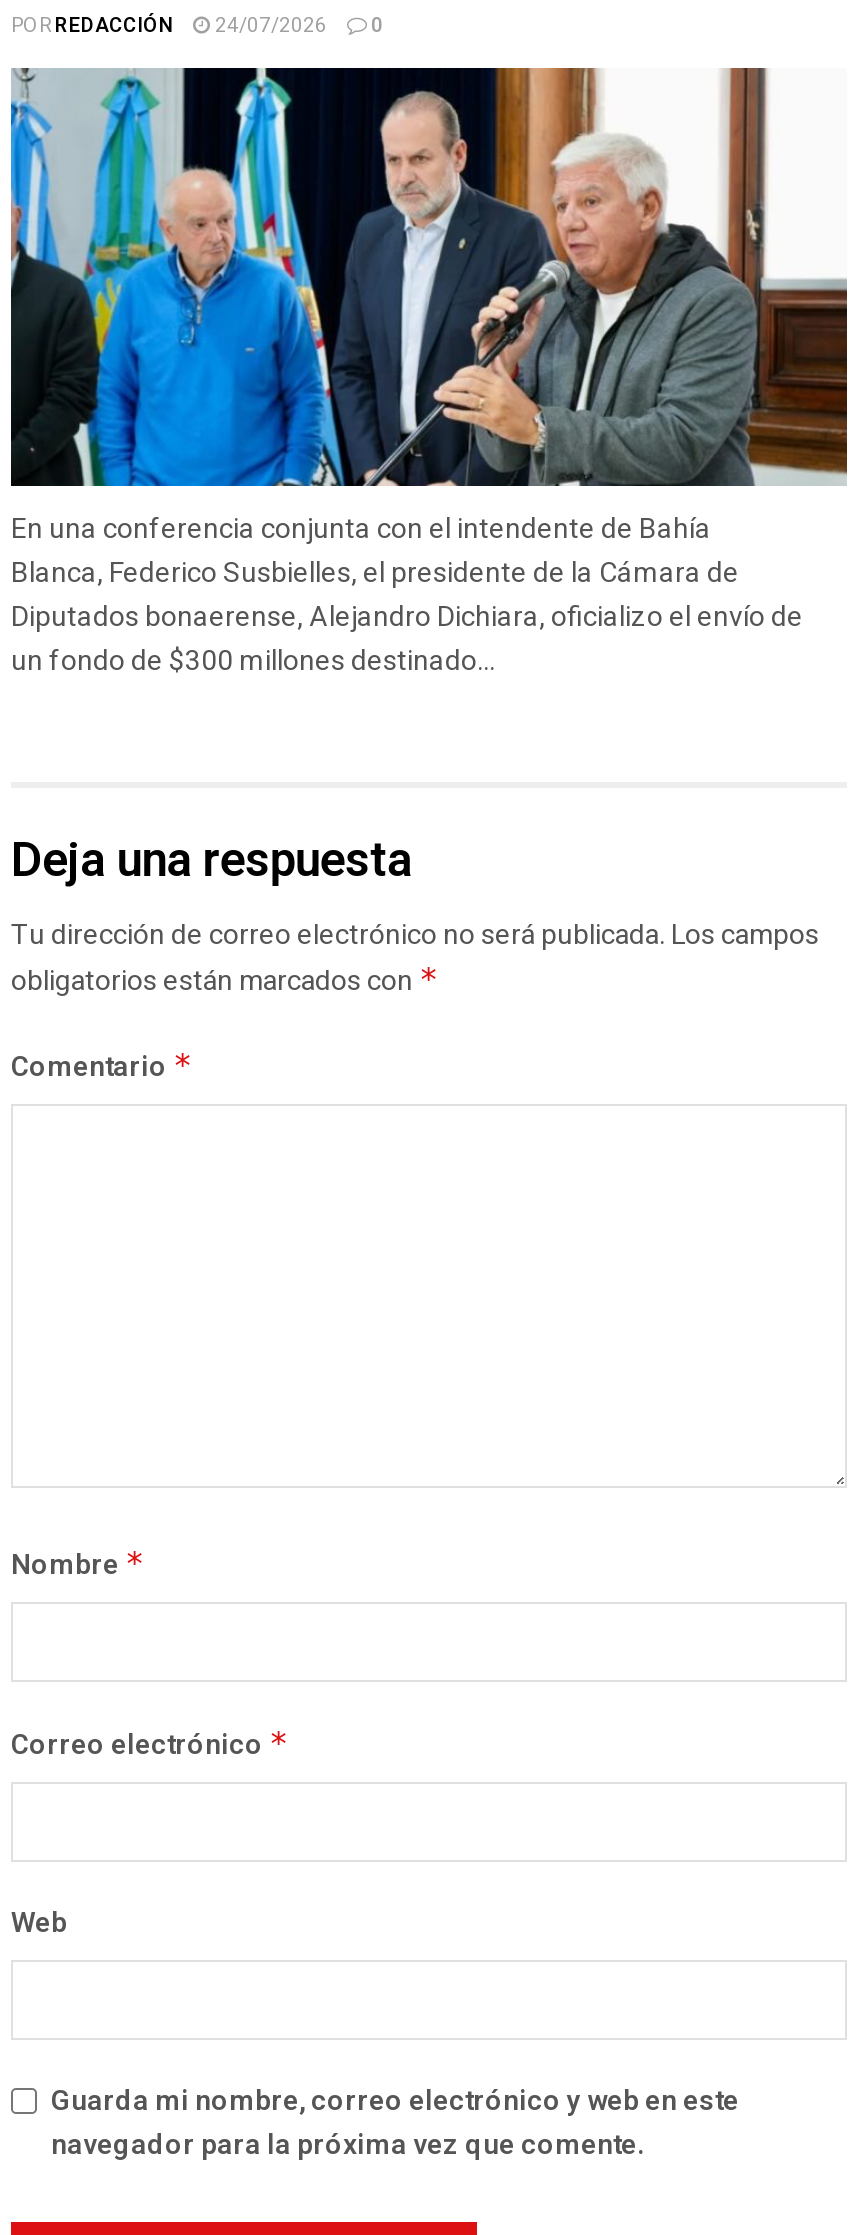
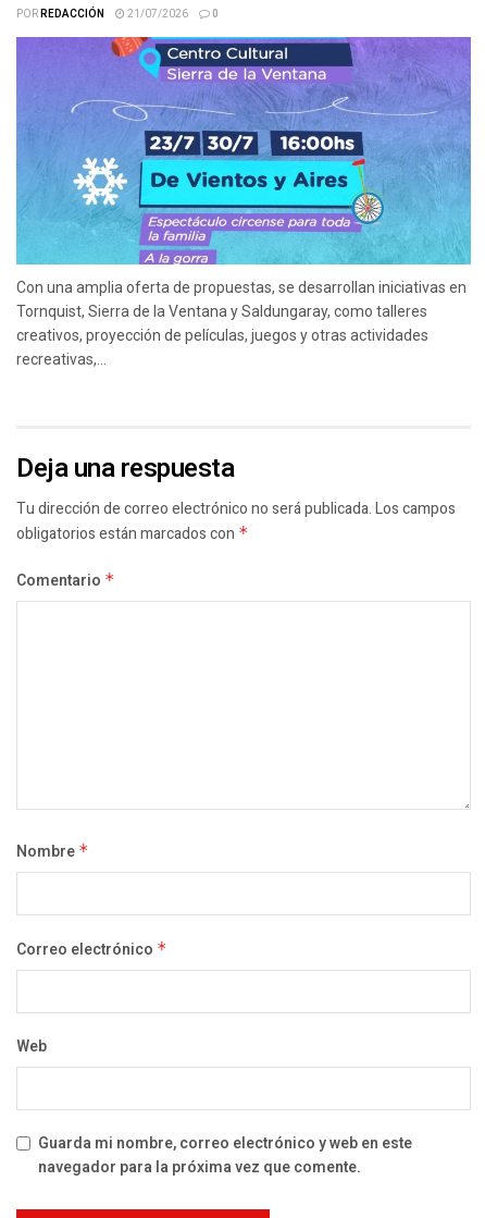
[211,11,327,39] 24/07/2026 -> [125,6,188,21] 21/07/2026
[9,66,849,675] [image] | En una conferencia conjunta con el intendente de Bahía | Blanca, Federico Susbielles, el presidente de la Cámara de | Diputados bonaerense, Alejandro Dichiara, oficializo el envío de | un fondo de $300 millones destinado... -> [15,36,472,367] [image] | Con una amplia oferta de propuestas, se desarrollan iniciativas en | Tornquist, Sierra de la Ventana y Saldungaray, como talleres | creativos, proyección de películas, juegos y otras actividades | recreativas,...

